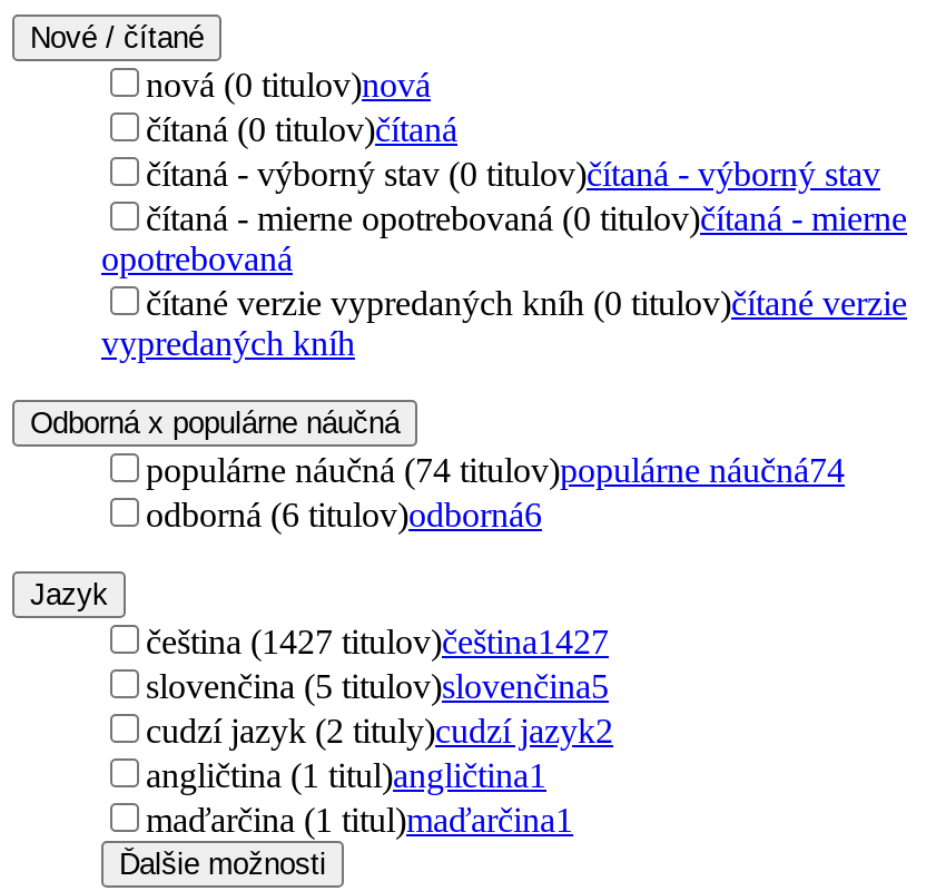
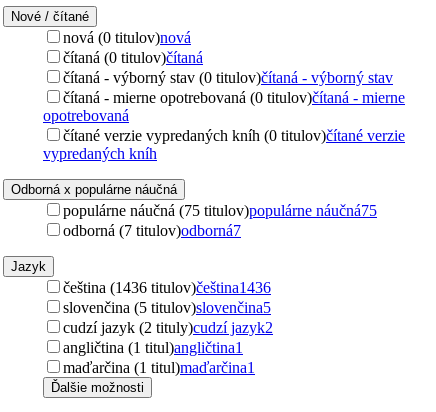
[146,451,845,489] populárne náučná (74 titulov)populárne náučná74 -> [63,202,377,219] populárne náučná (75 titulov)populárne náučná75
[146,495,542,533] odborná (6 titulov)odborná6 -> [63,222,241,239] odborná (7 titulov)odborná7
[146,622,609,660] čeština (1427 titulov)čeština1427 -> [63,279,271,296] čeština (1436 titulov)čeština1436

